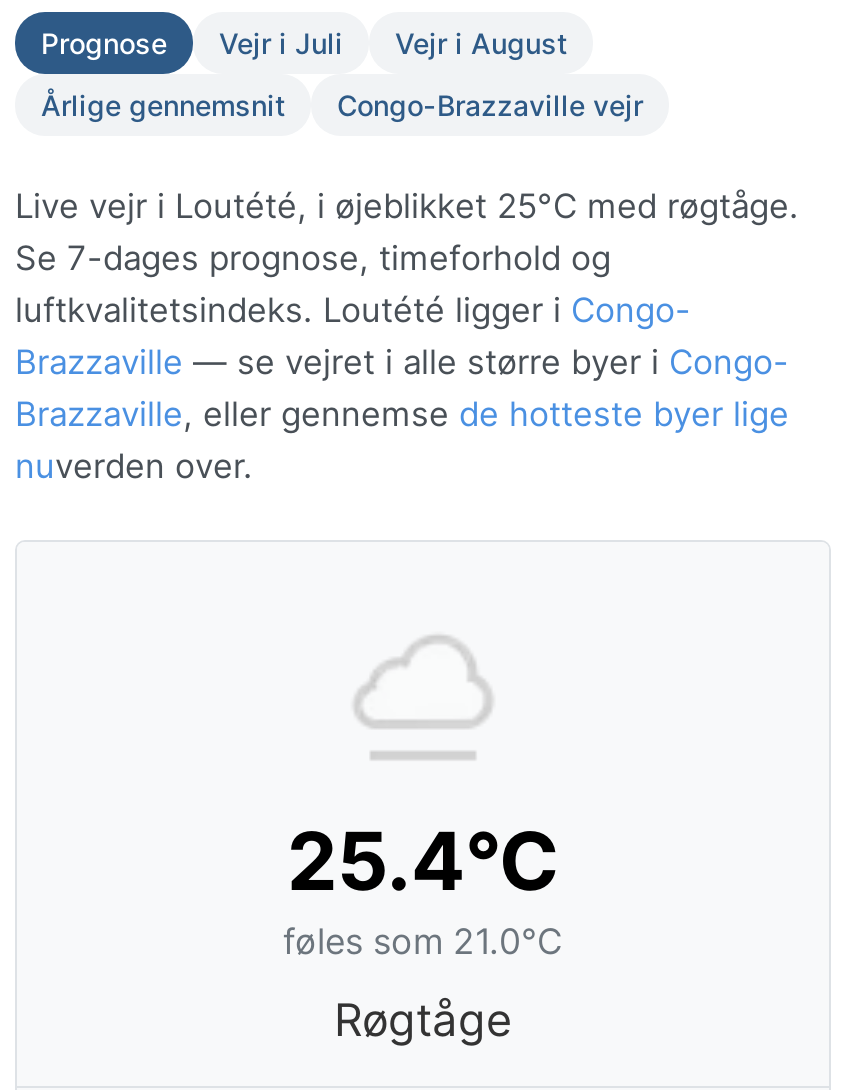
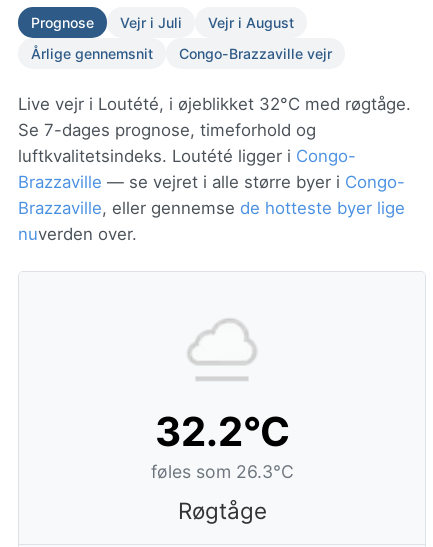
[15,186,799,226] Live vejr i Loutété, i øjeblikket 25°C med røgtåge. -> [18,94,411,114] Live vejr i Loutété, i øjeblikket 32°C med røgtåge.
[283,812,563,962] 25.4°C | føles som 21.0°C -> [150,407,293,482] 32.2°C | føles som 26.3°C

